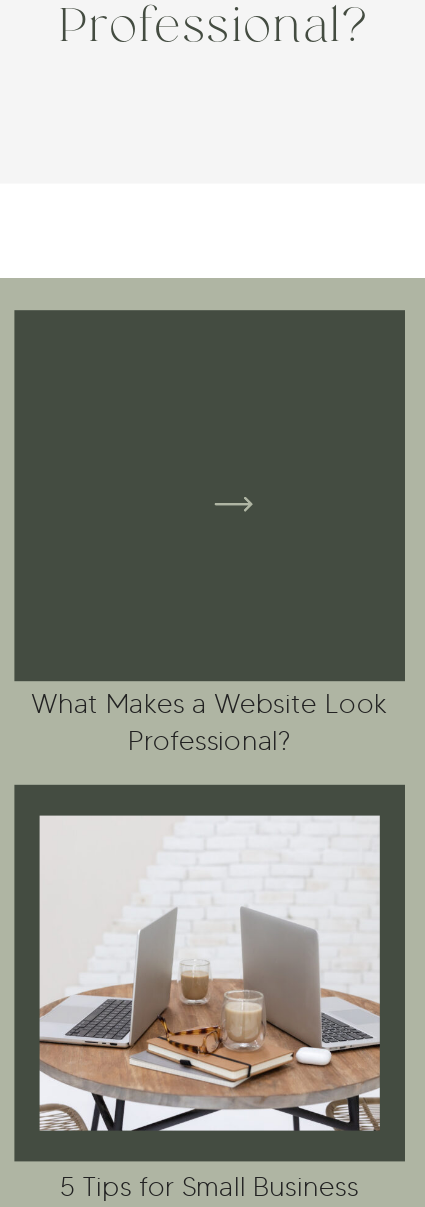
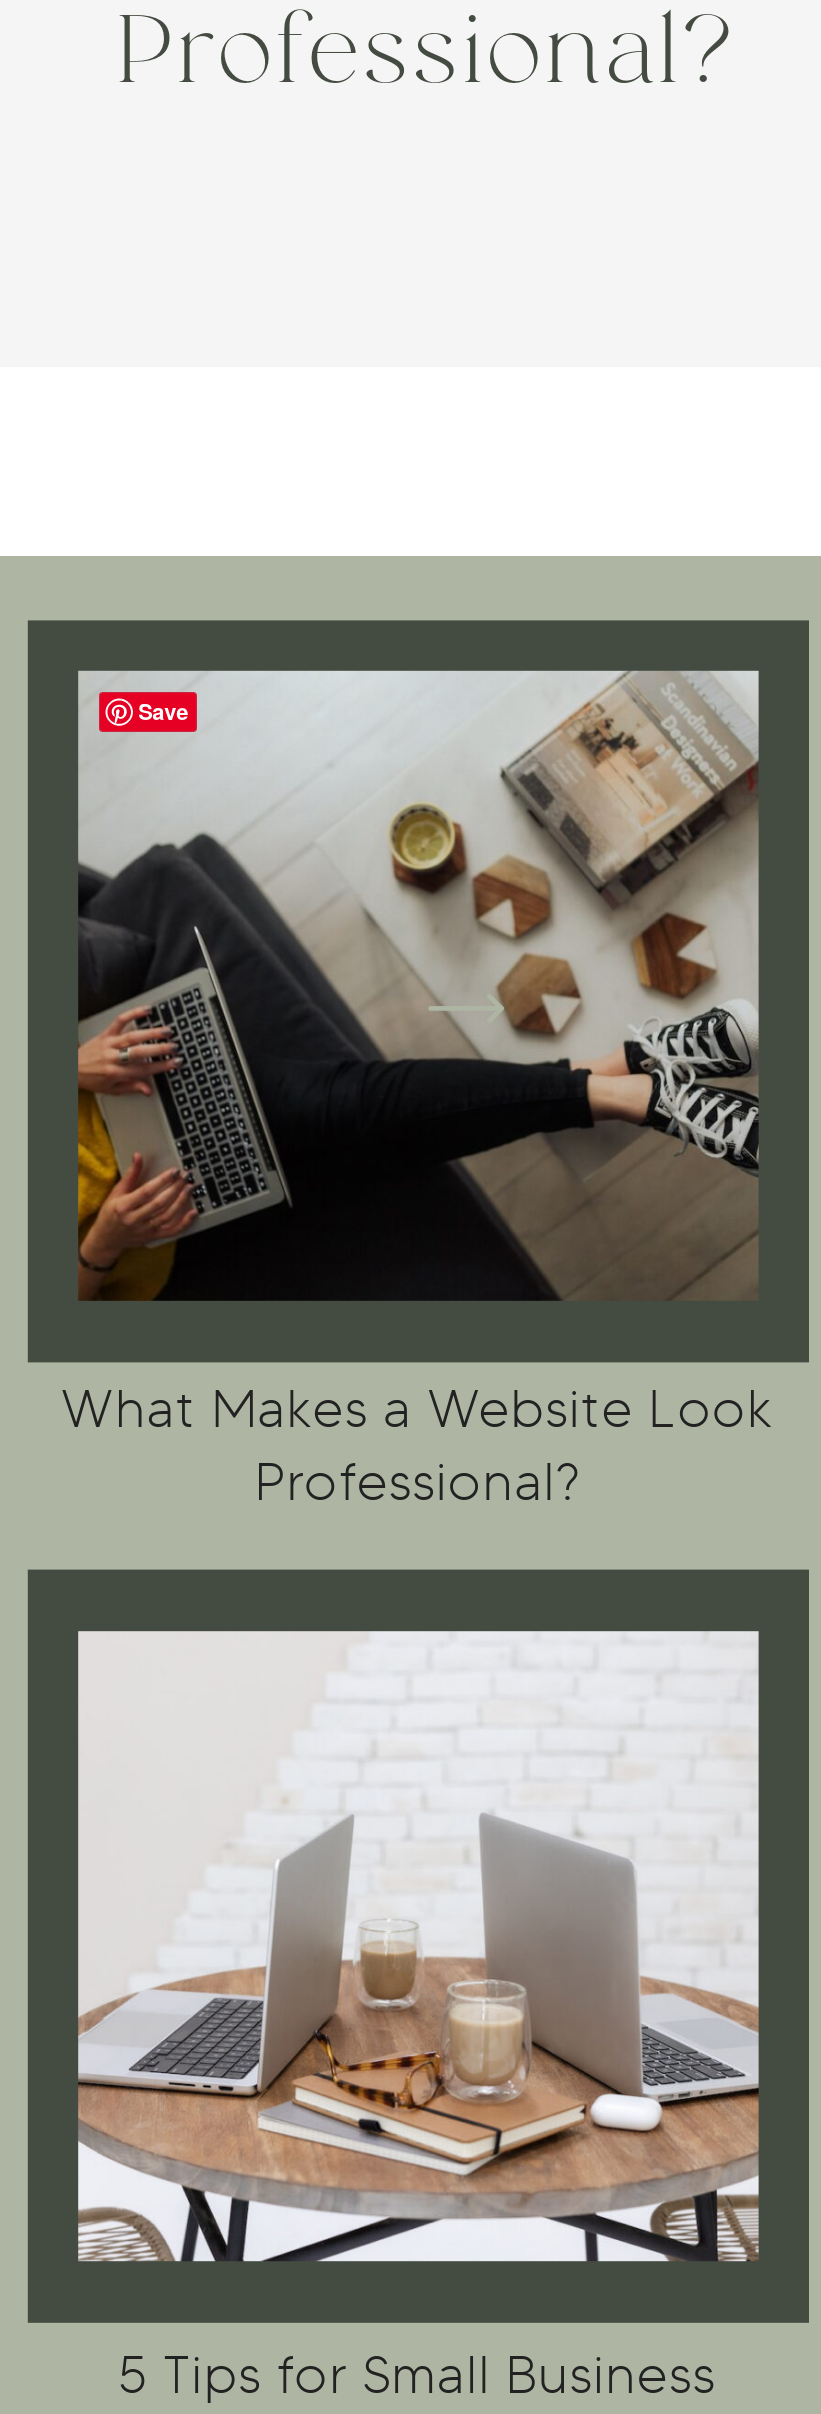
none -> [77,668,761,1302] [image] | Save

